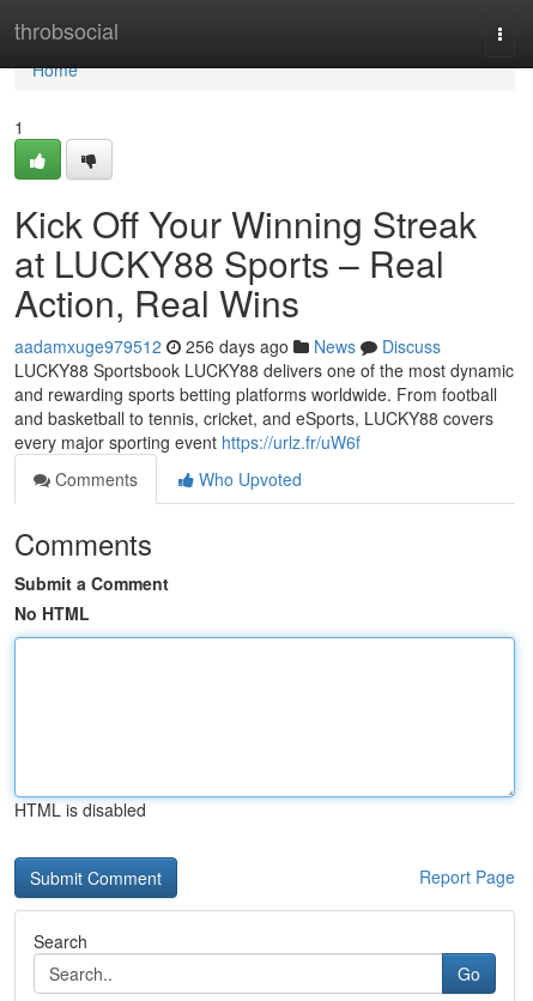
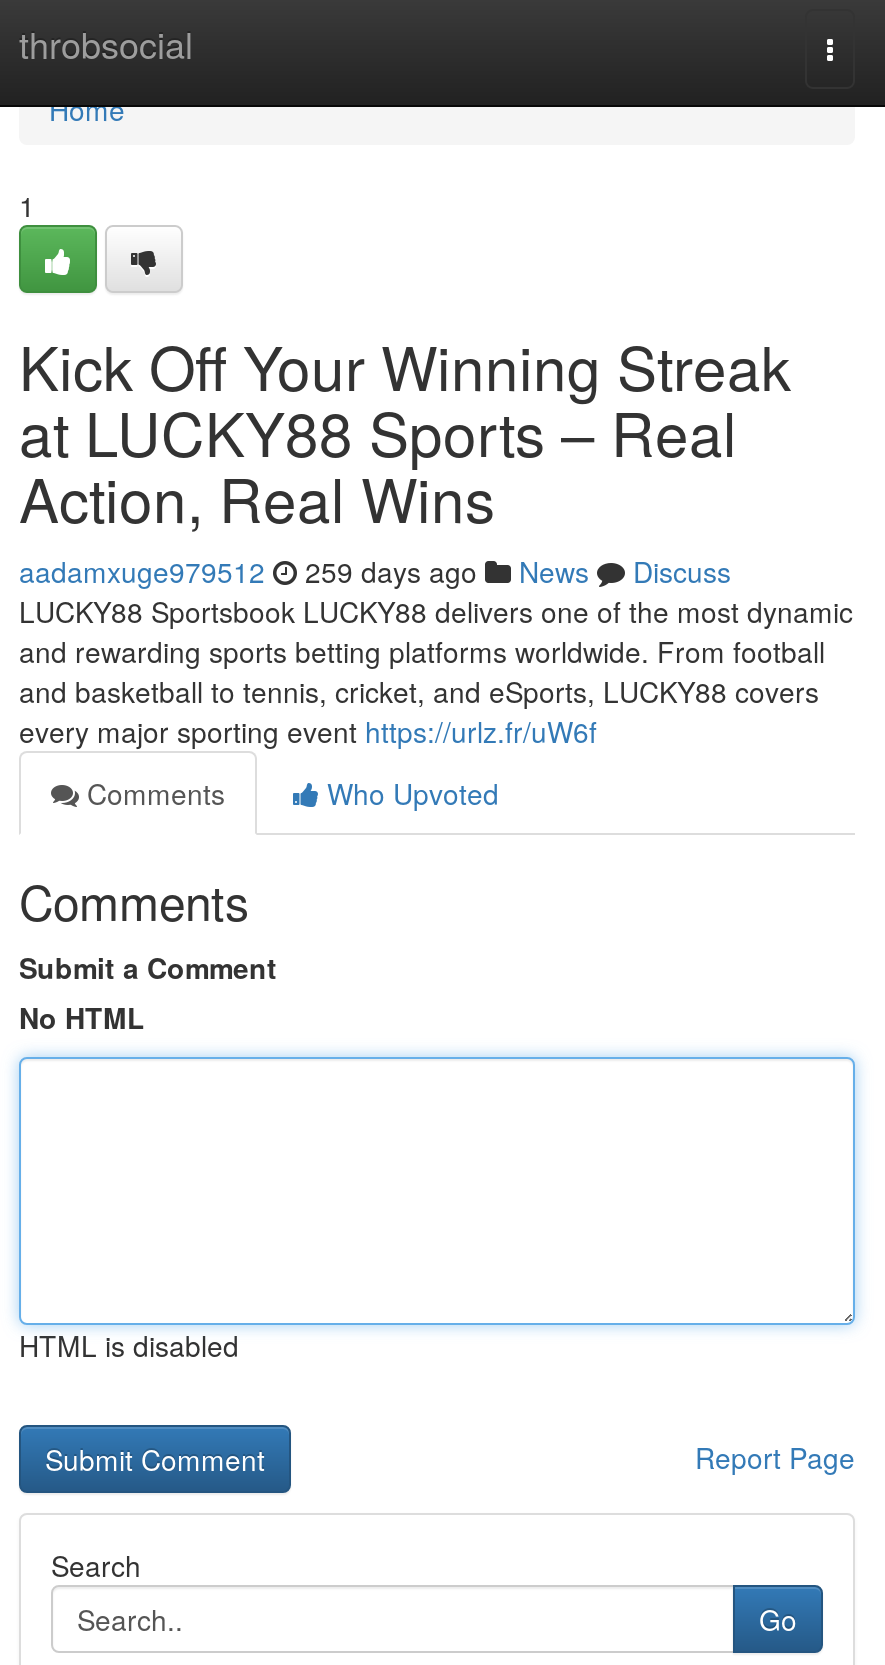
[14,334,441,358] aadamxuge979512 256 days ago News Discuss -> [19,551,731,591] aadamxuge979512 259 days ago News Discuss

